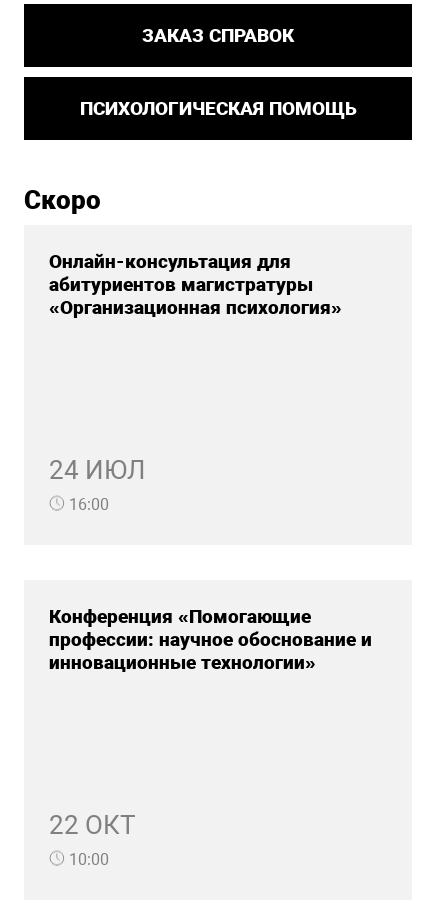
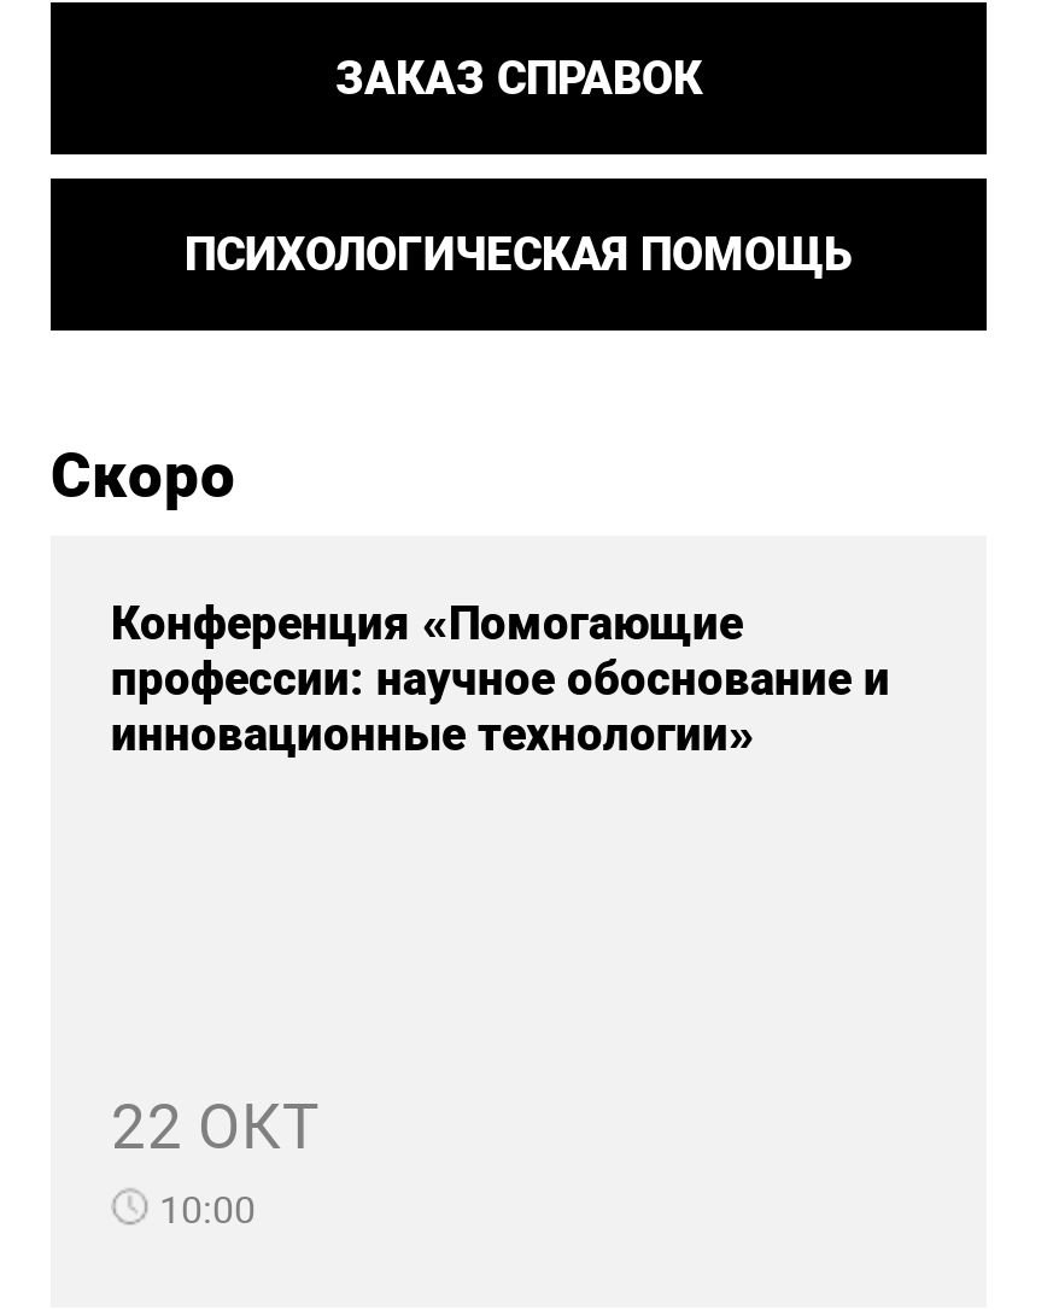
[49,250,342,319] Онлайн-консультация для | абитуриентов магистратуры | «Организационная психология» -> none
[49,455,145,514] 24 ИЮЛ | 16:00 -> none

